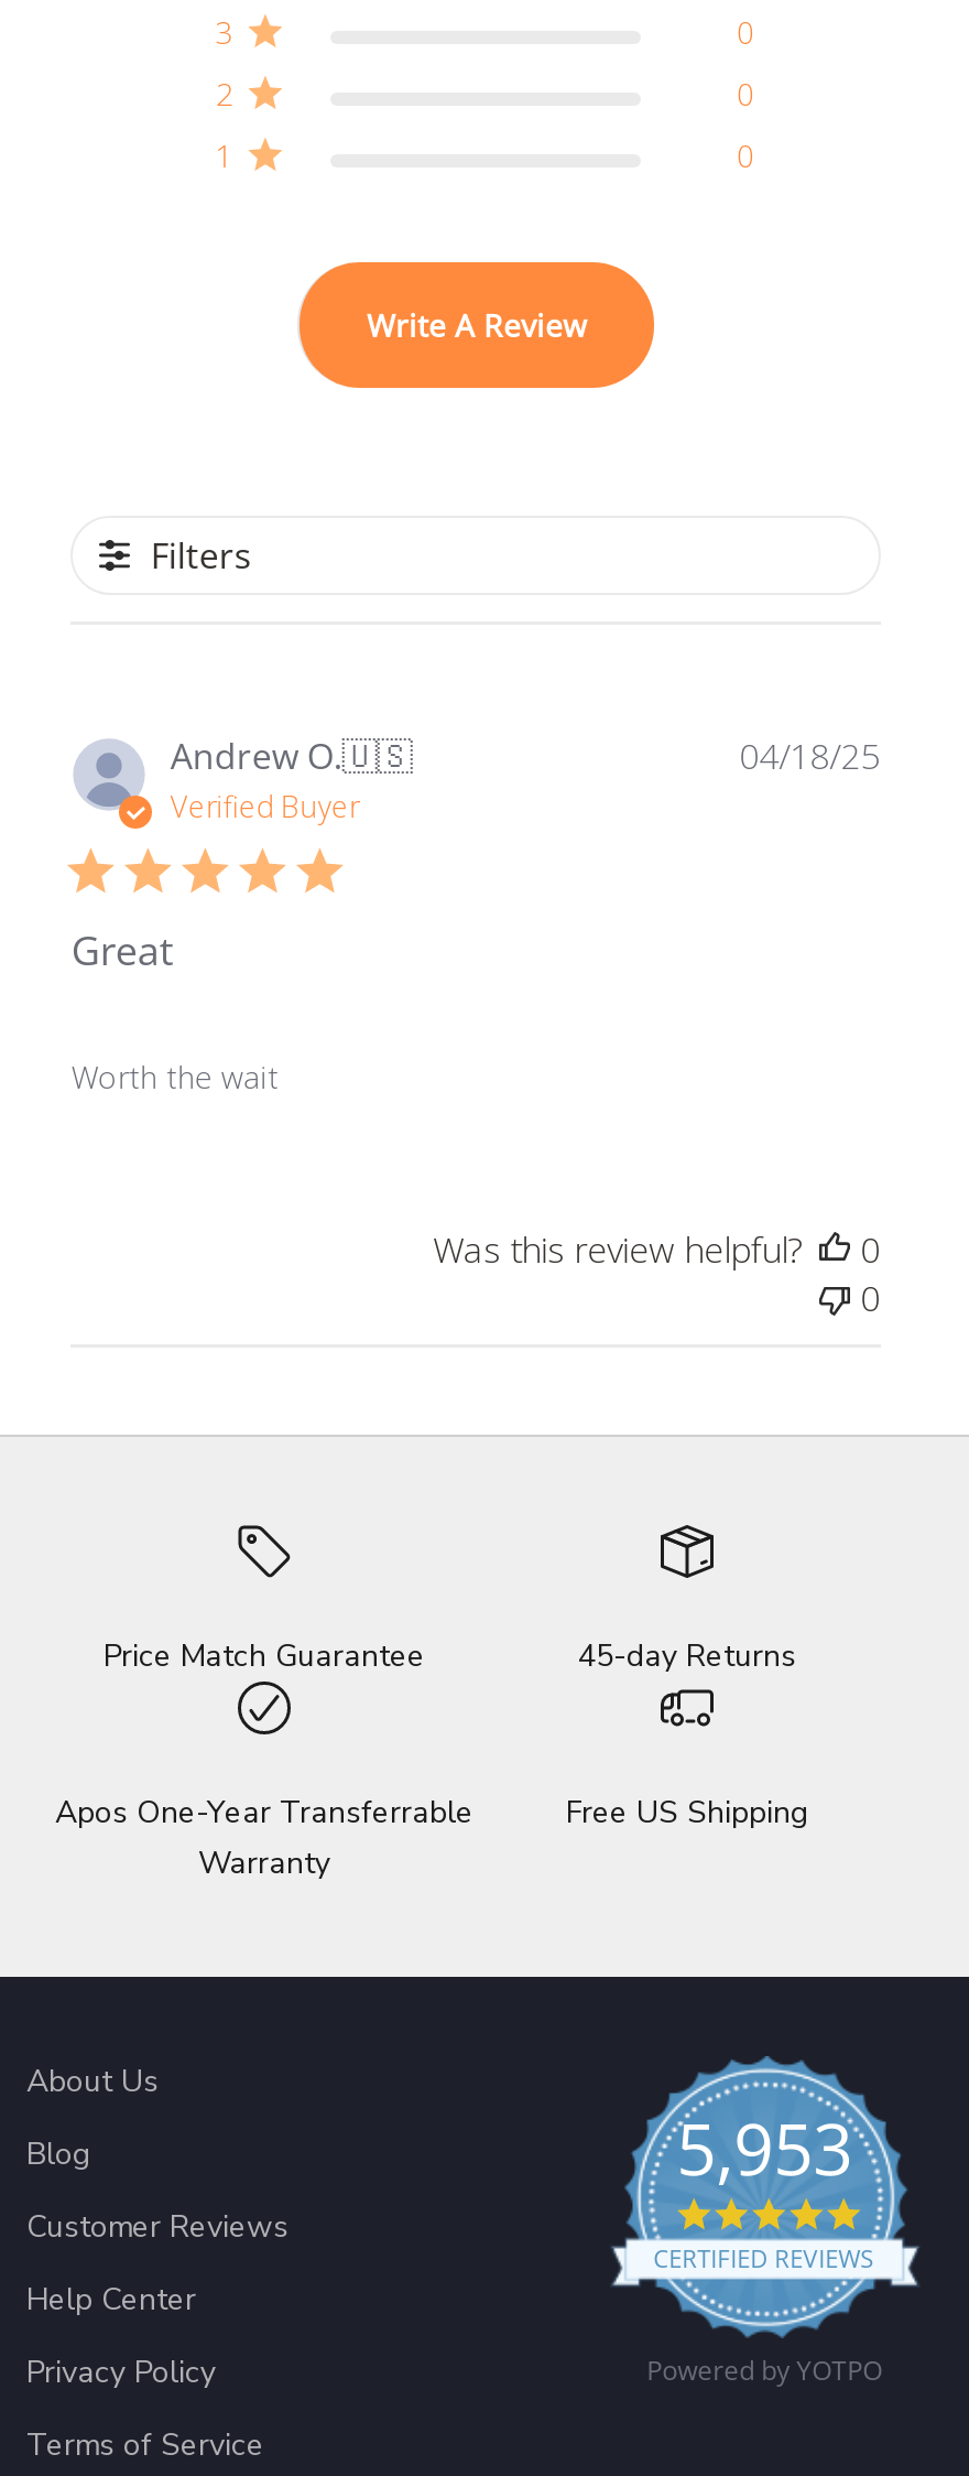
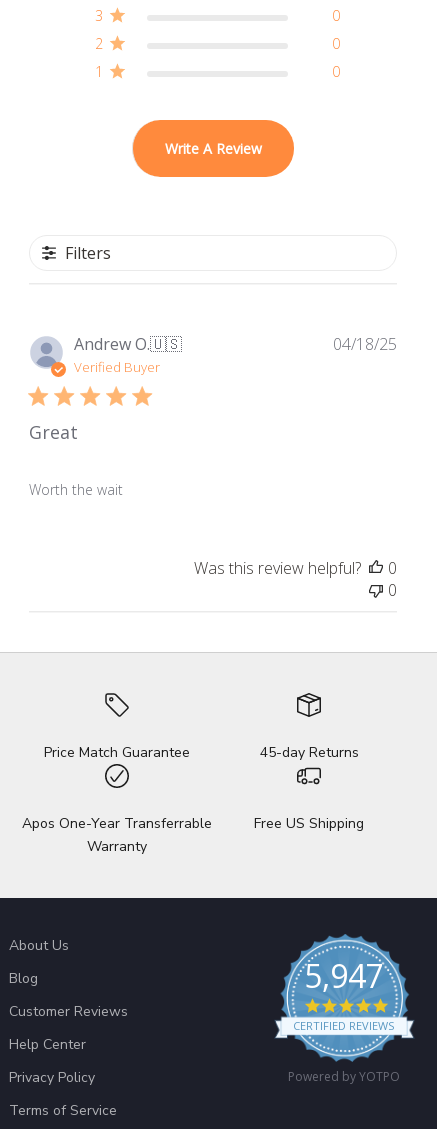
[676,2099,852,2194] 5,953 -> [304,954,384,997] 5,947

